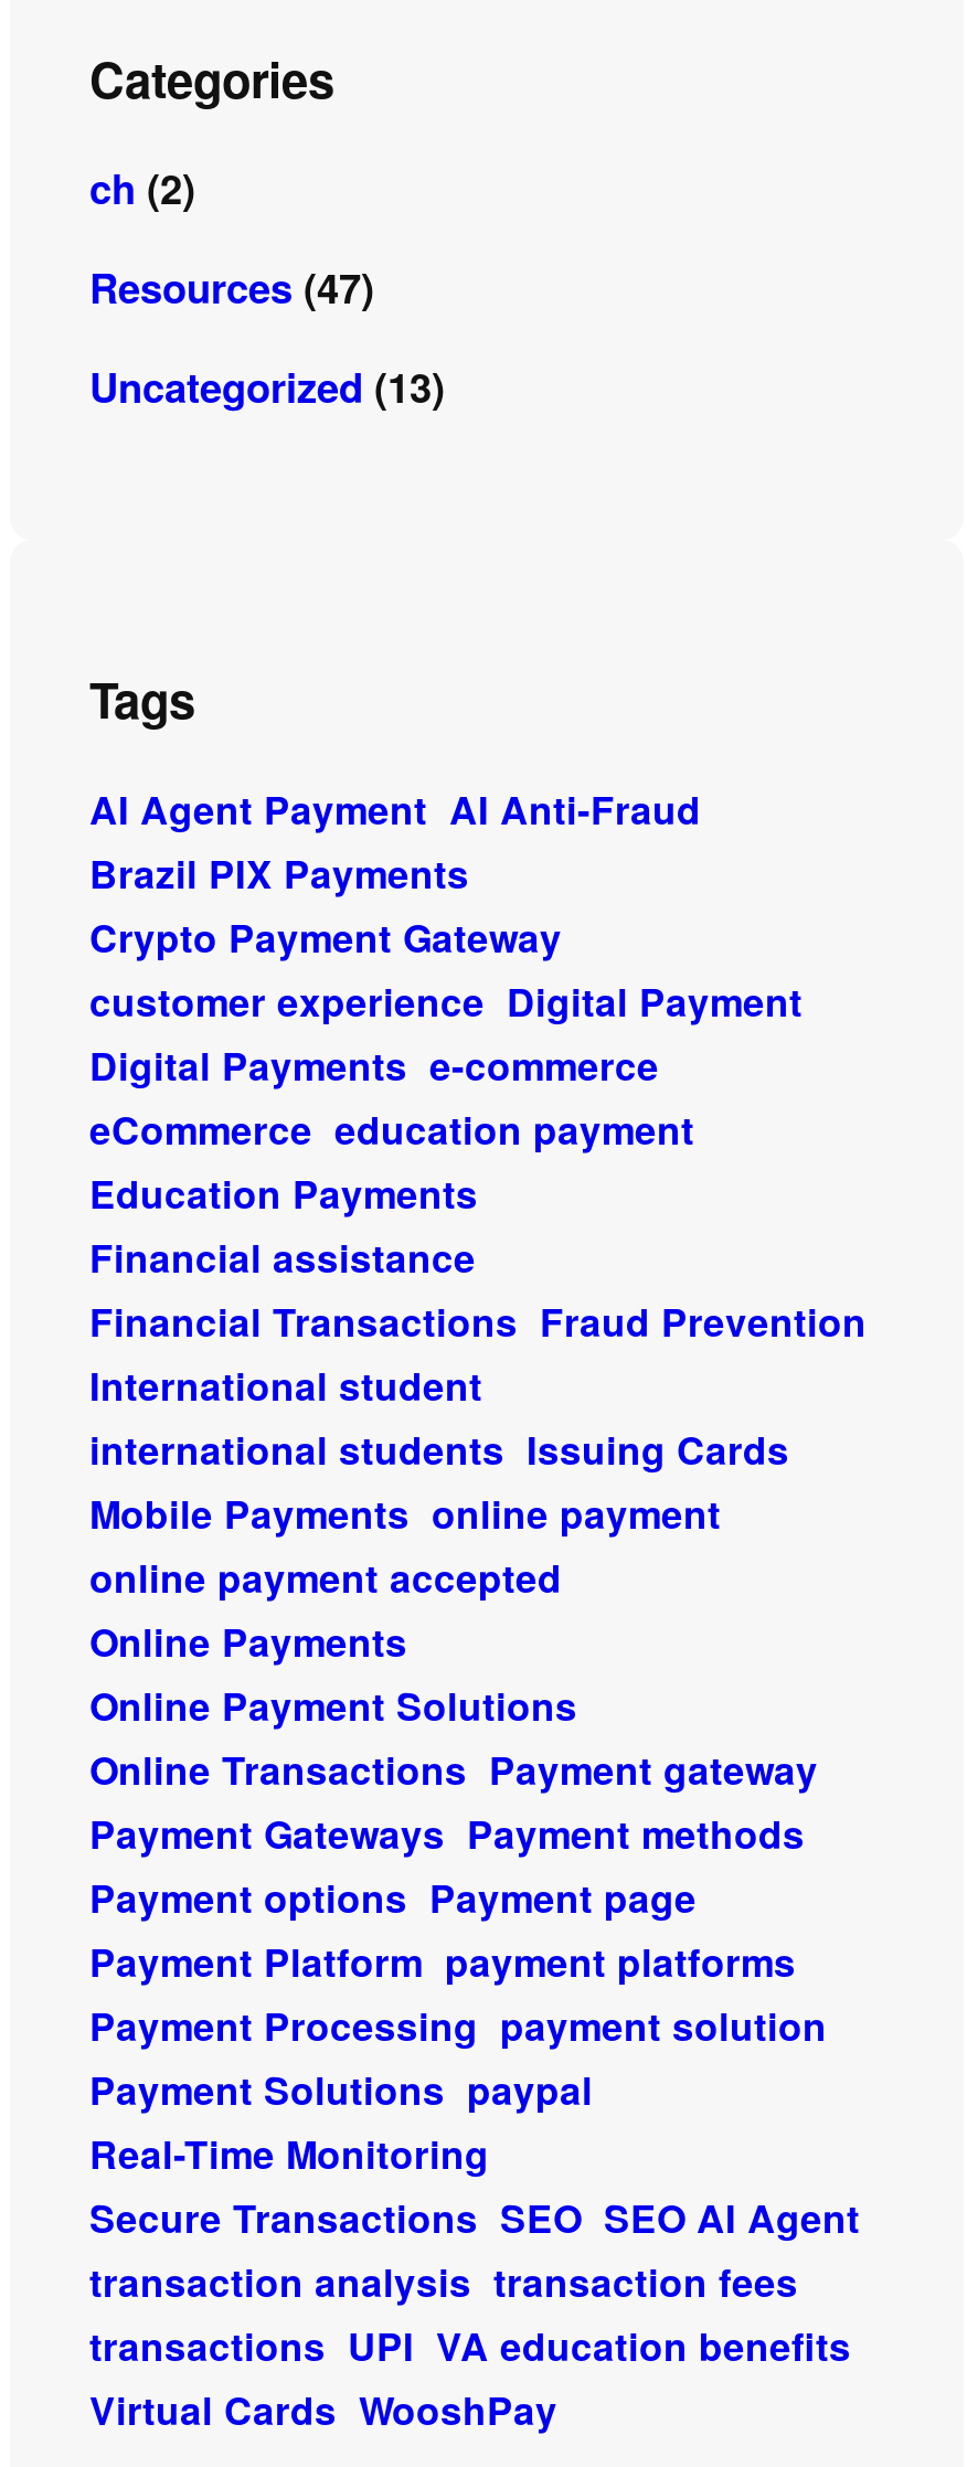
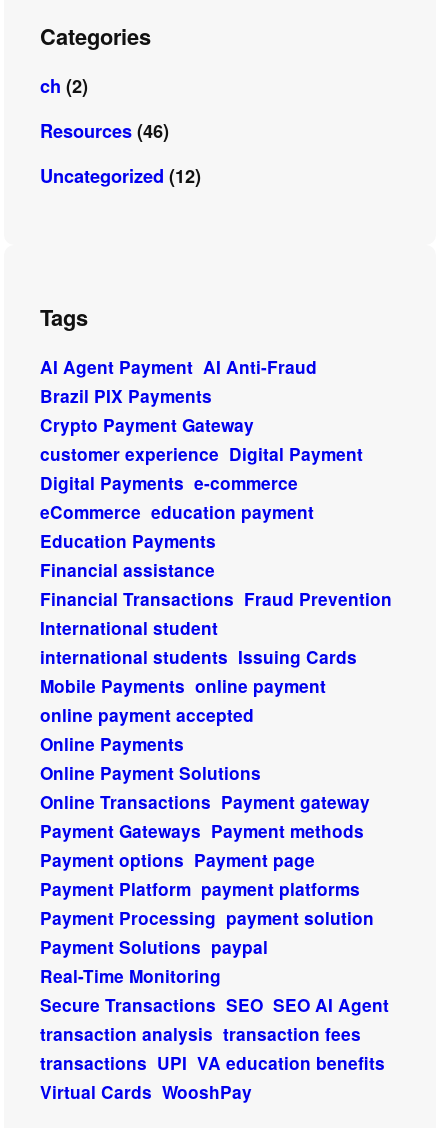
[89,259,374,316] Resources (47) -> [40,118,169,144] Resources (46)
[89,358,445,416] Uncategorized (13) -> [40,163,201,189] Uncategorized (12)

